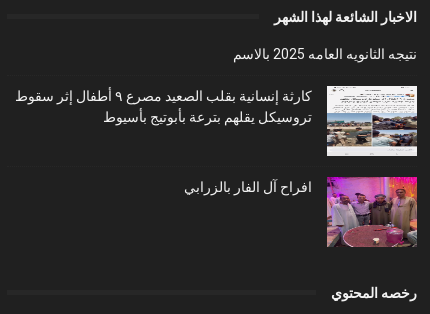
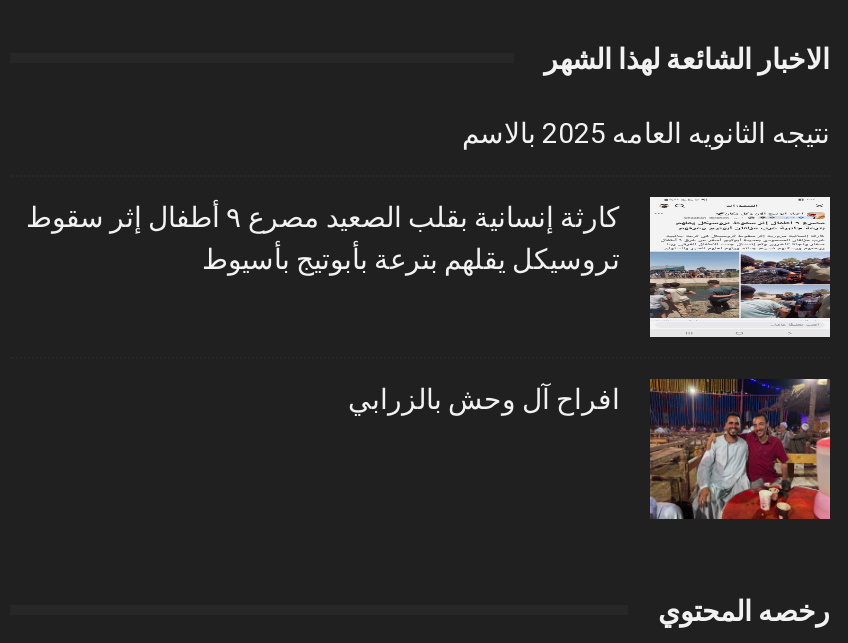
[184,176,418,248] [image] | افراح آل الفار بالزرابي -> [348,377,832,521] [image] | افراح آل وحش بالزرابي

